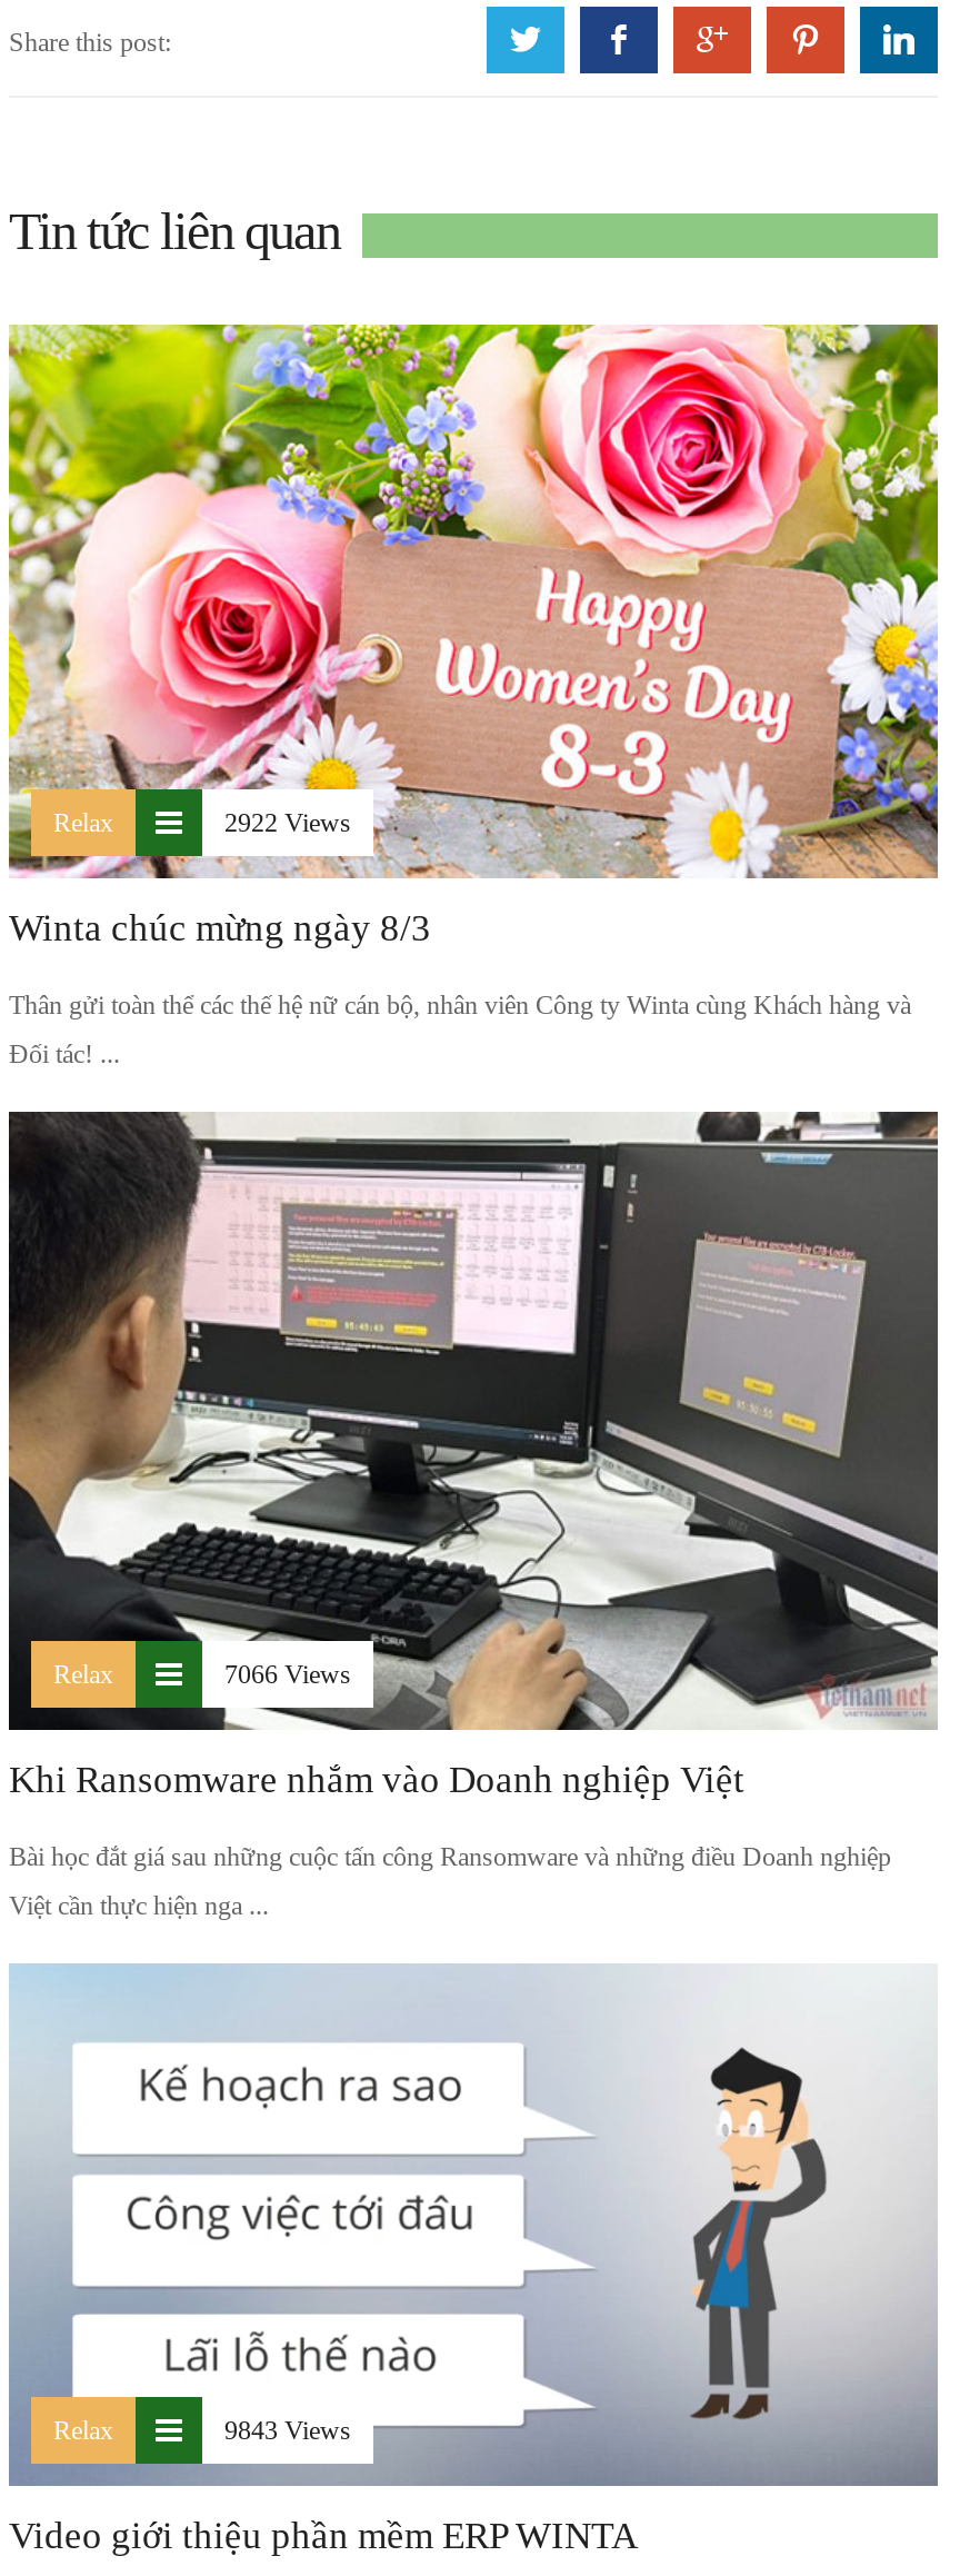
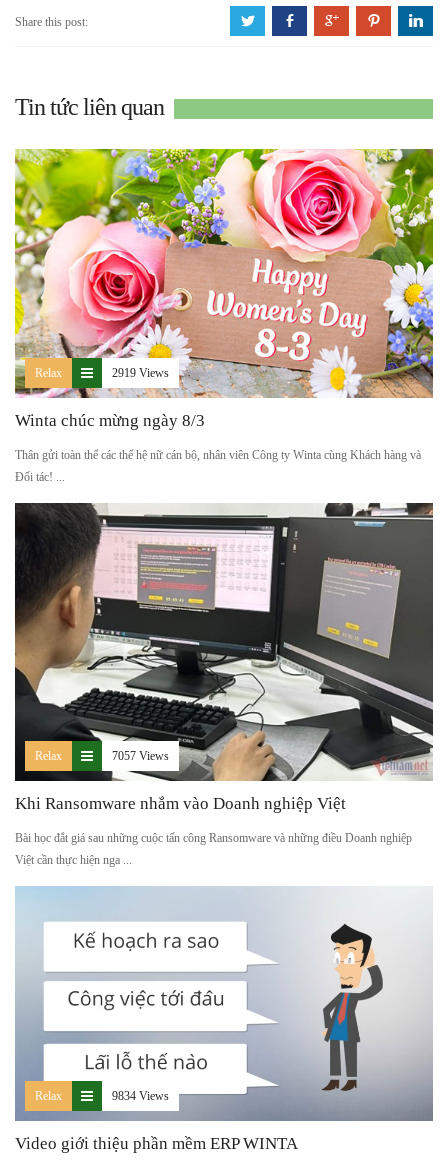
[224,808,351,839] 2922 Views -> [112,366,169,380] 2919 Views
[224,1660,351,1691] 7066 Views -> [112,749,169,763] 7057 Views
[224,2414,351,2445] 9843 Views -> [112,1089,169,1103] 9834 Views

